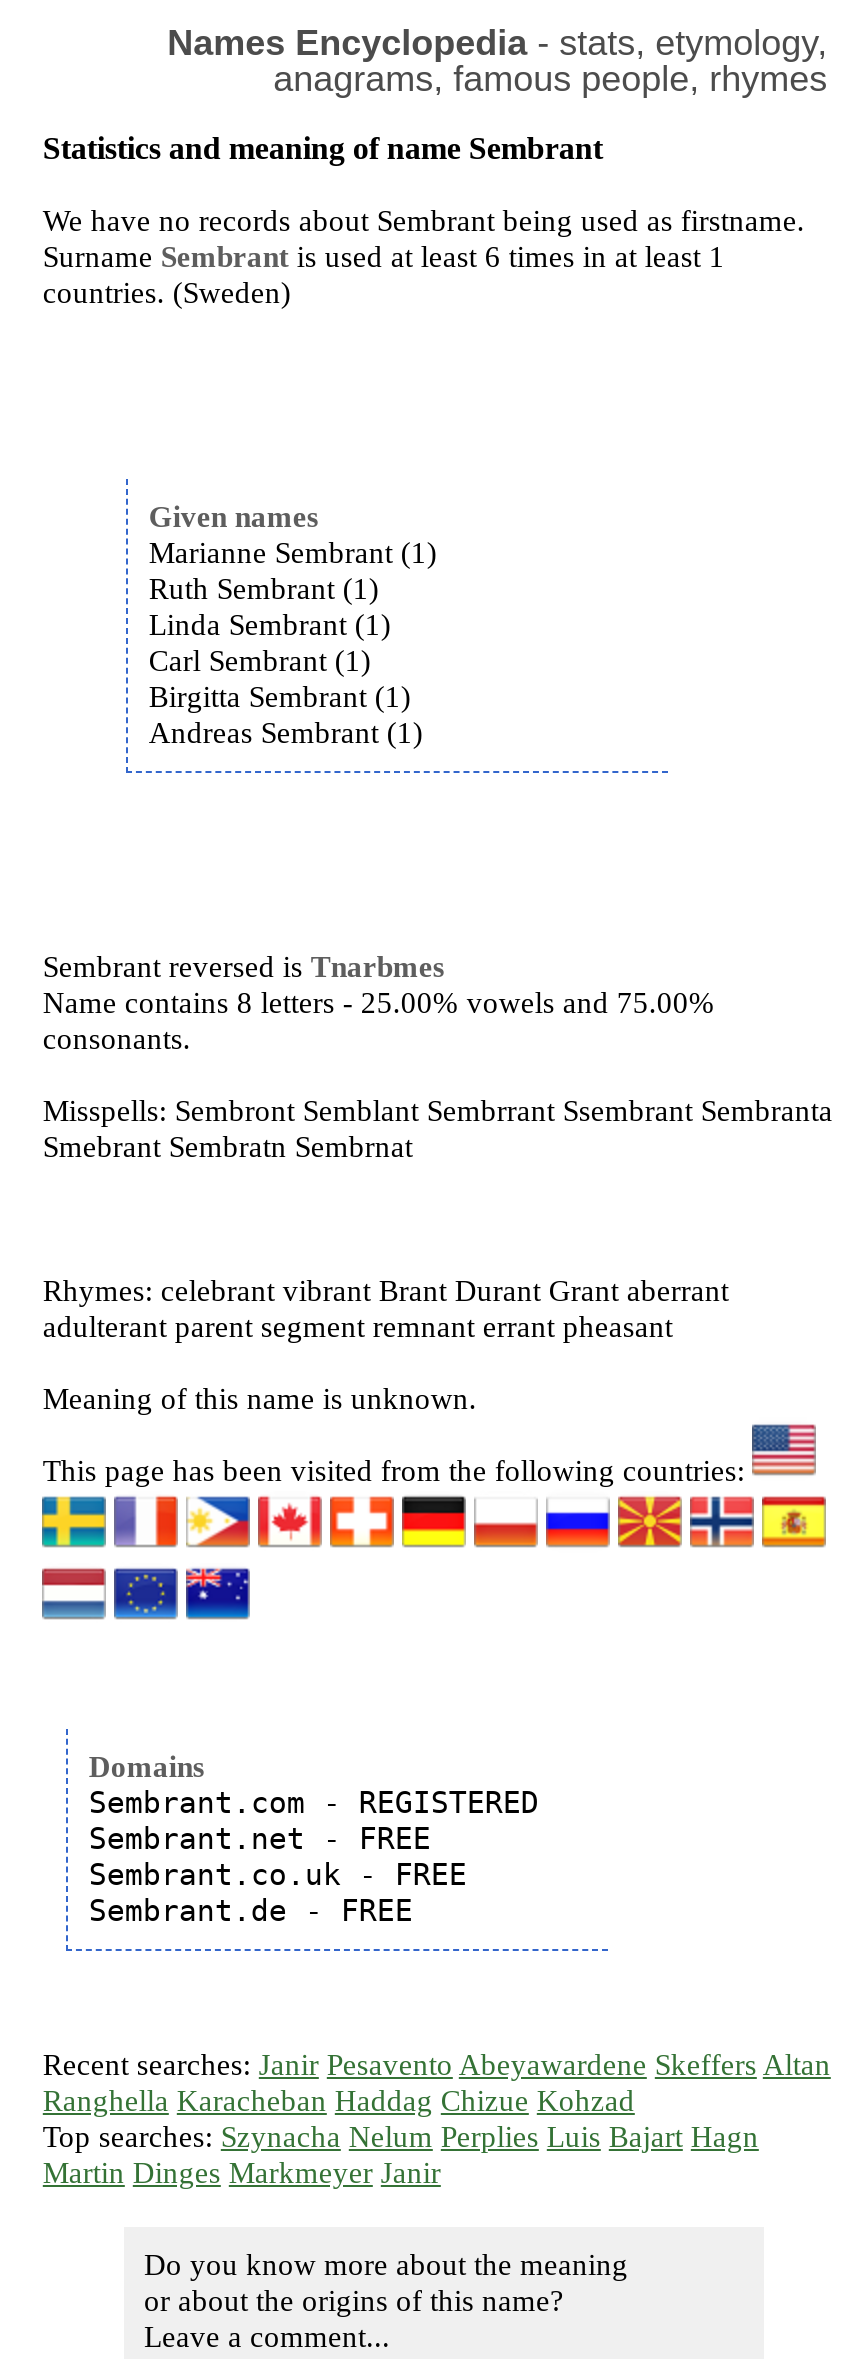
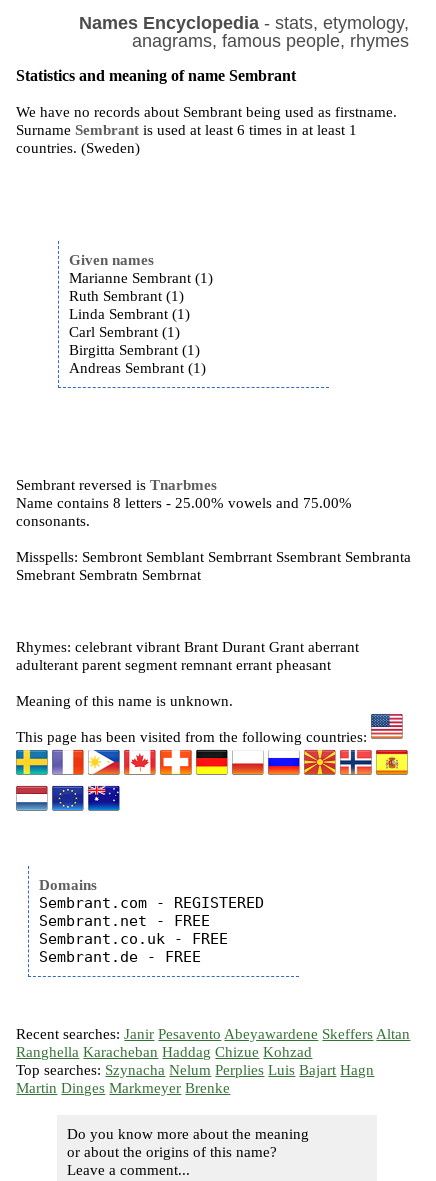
[43,2157,441,2189] Martin Dinges Markmeyer Janir -> [16,1080,230,1096] Martin Dinges Markmeyer Brenke

